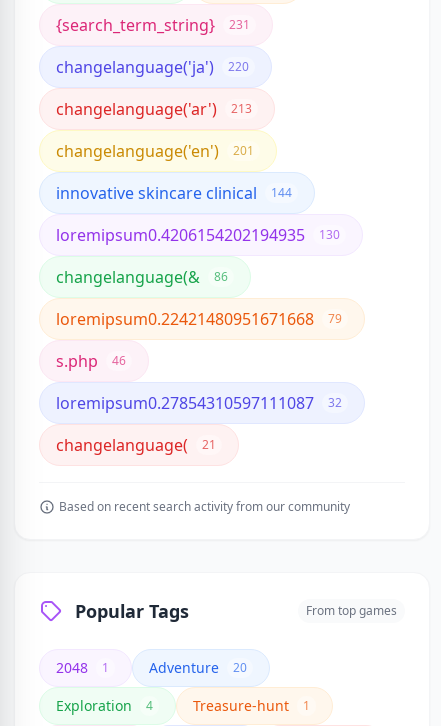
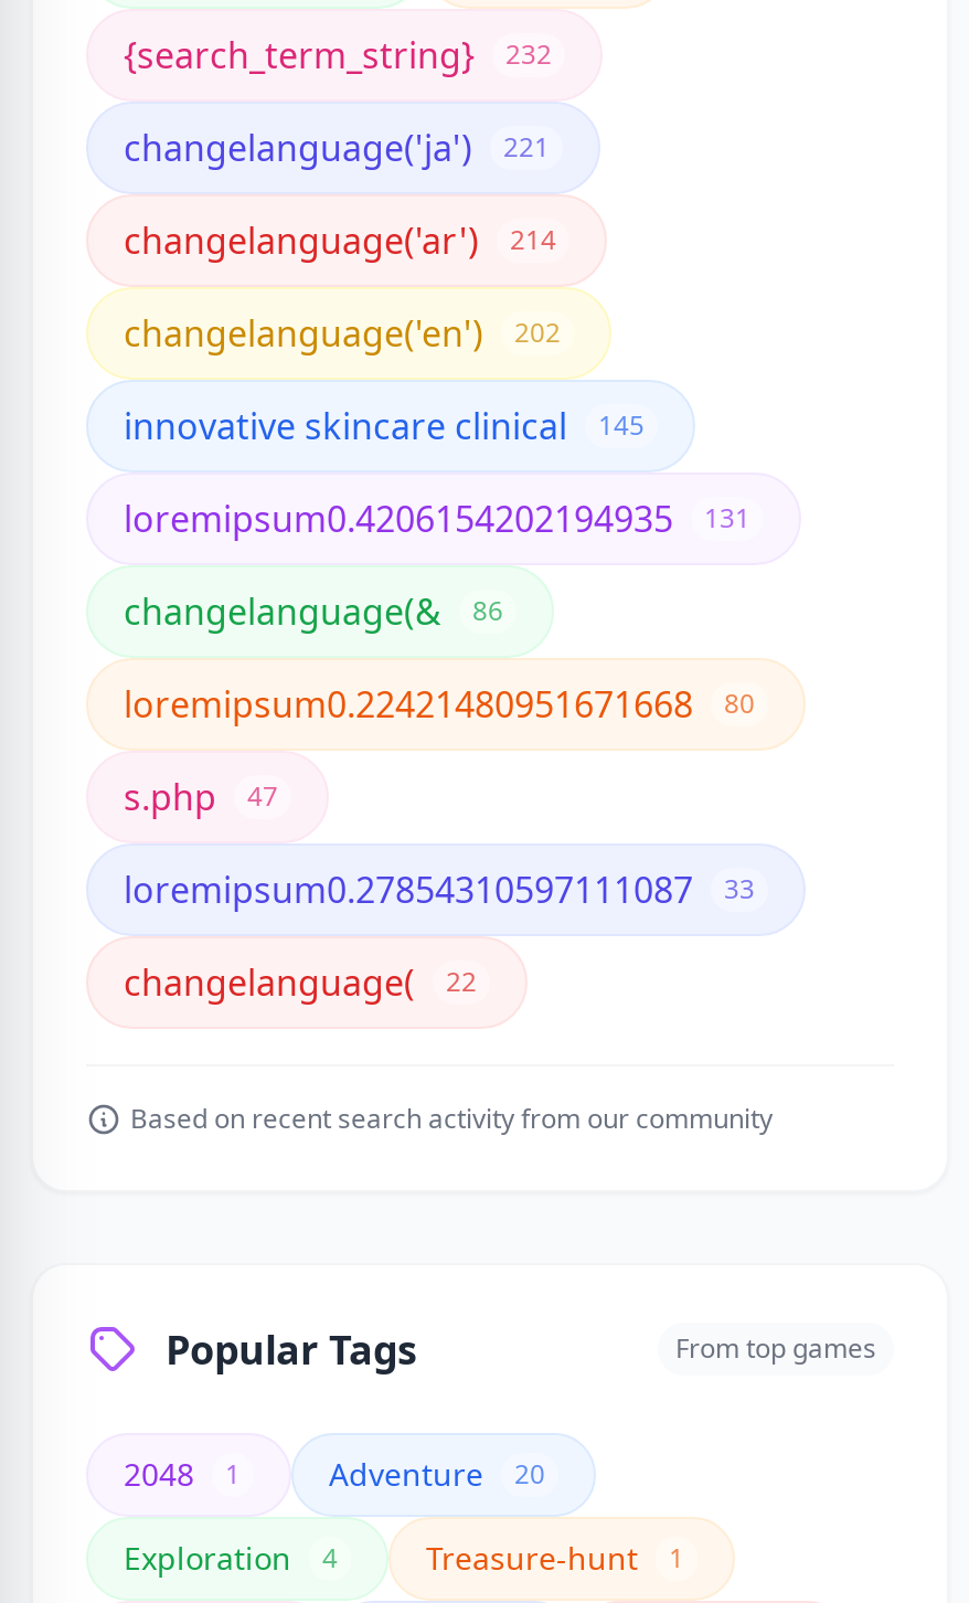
[56,14,250,36] {search_term_string} 231 -> [124,31,552,79] {search_term_string} 232
[56,56,249,78] changelanguage('ja') 220 -> [124,124,550,172] changelanguage('ja') 221
[56,98,252,120] changelanguage('ar') 213 -> [124,216,556,265] changelanguage('ar') 214
[56,140,254,162] changelanguage('en') 201 -> [124,309,561,358] changelanguage('en') 202
[56,182,292,204] innovative skincare clinical 144 -> [124,402,645,450] innovative skincare clinical 145
[56,224,340,246] loremipsum0.4206154202194935 130 -> [124,495,750,543] loremipsum0.4206154202194935 131
[56,308,342,330] loremipsum0.22421480951671668 79 -> [124,680,755,729] loremipsum0.22421480951671668 80
[56,350,126,372] s.php 46 -> [124,773,278,821] s.php 47
[56,392,342,414] loremipsum0.27854310597111087 32 -> [124,866,755,914] loremipsum0.27854310597111087 33
[56,434,216,456] changelanguage( 21 -> [124,958,477,1007] changelanguage( 22

